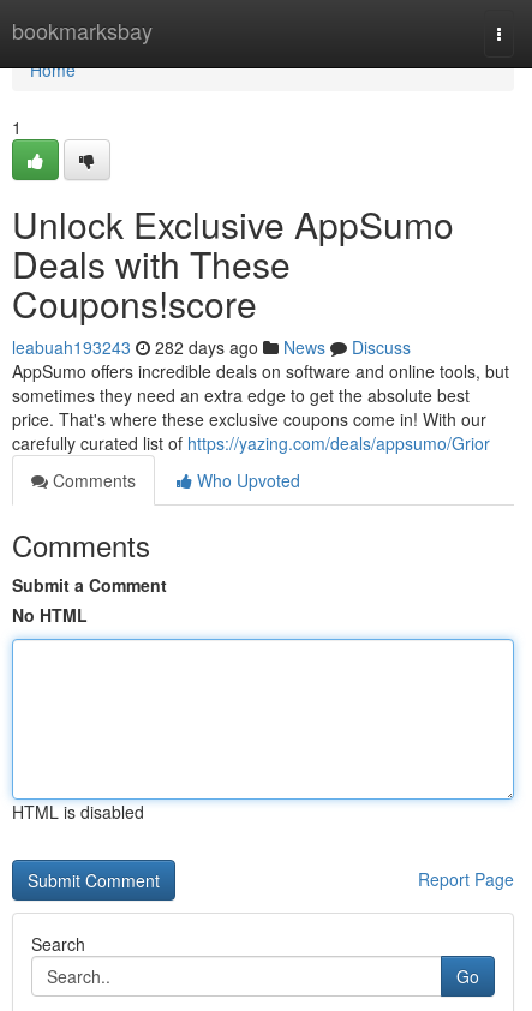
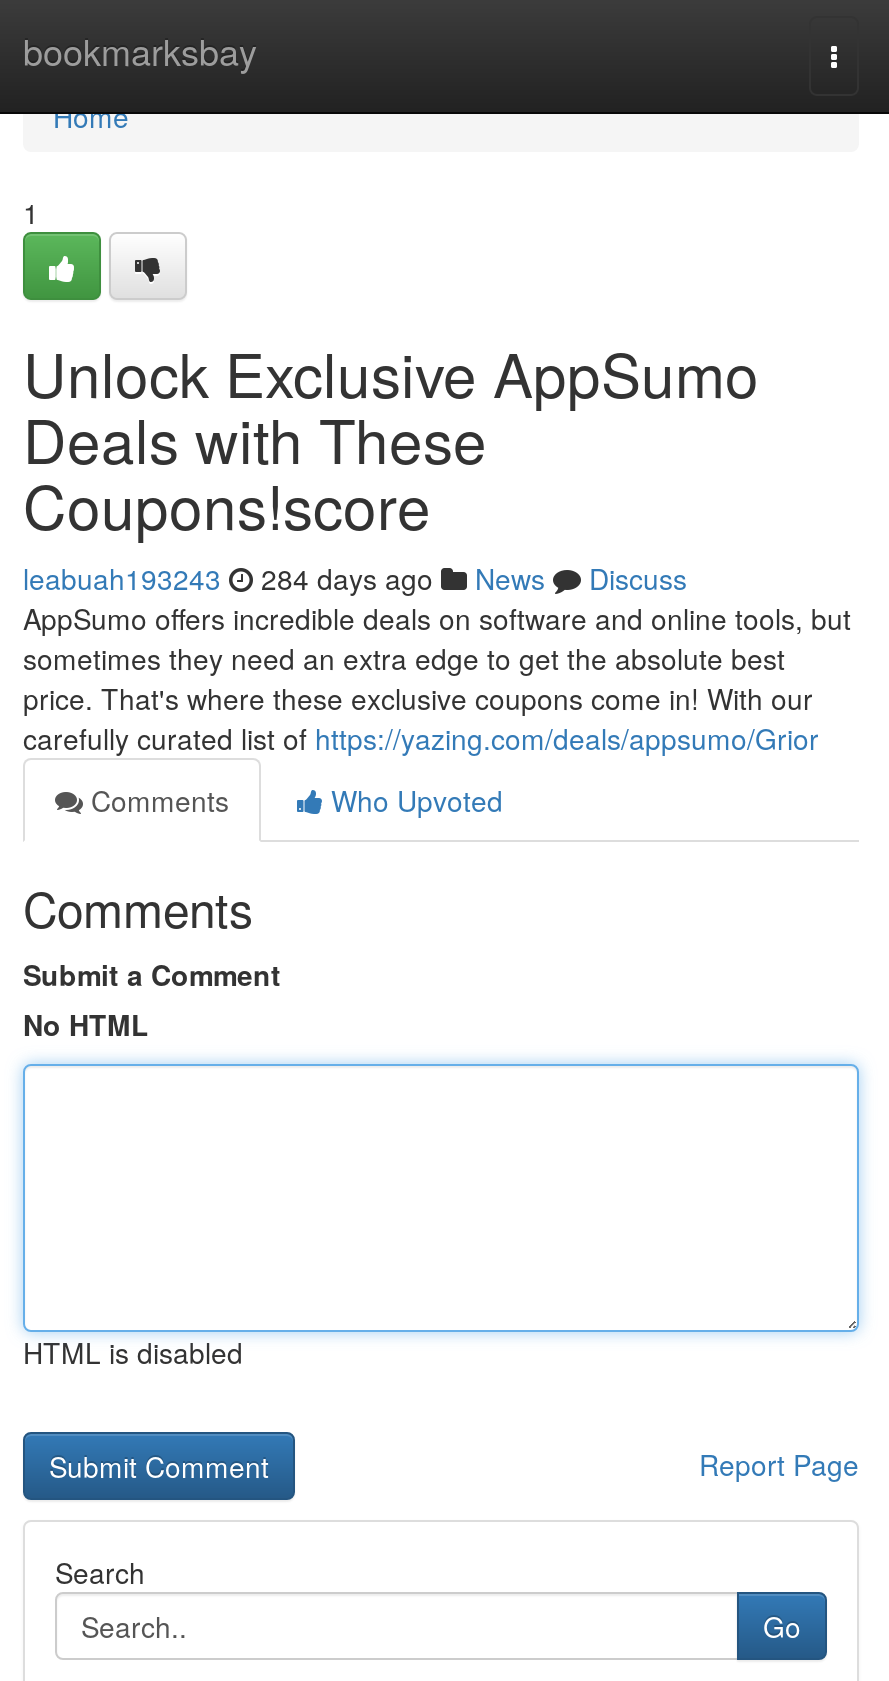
[12,335,411,359] leabuah193243 282 days ago News Discuss -> [23,558,687,598] leabuah193243 284 days ago News Discuss

